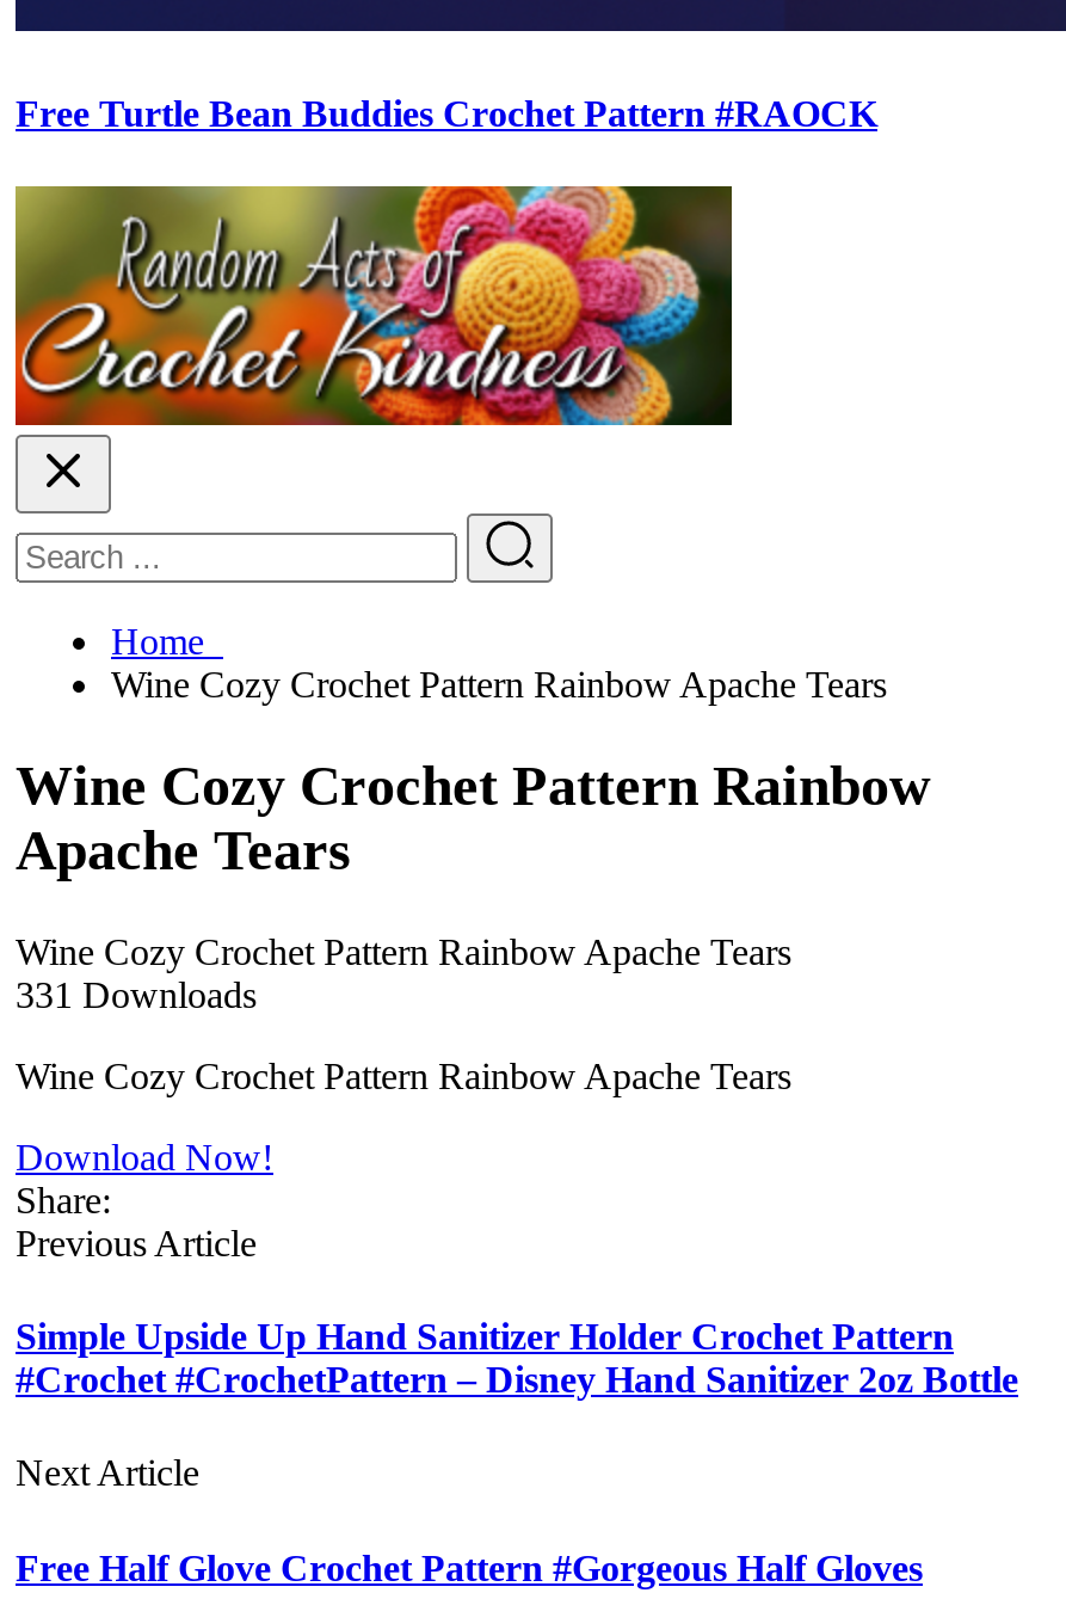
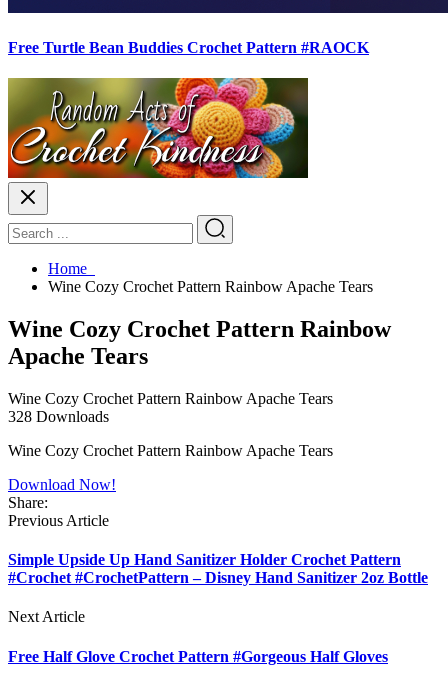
[16,974,257,1014] 331 Downloads -> [8,408,109,425] 328 Downloads

